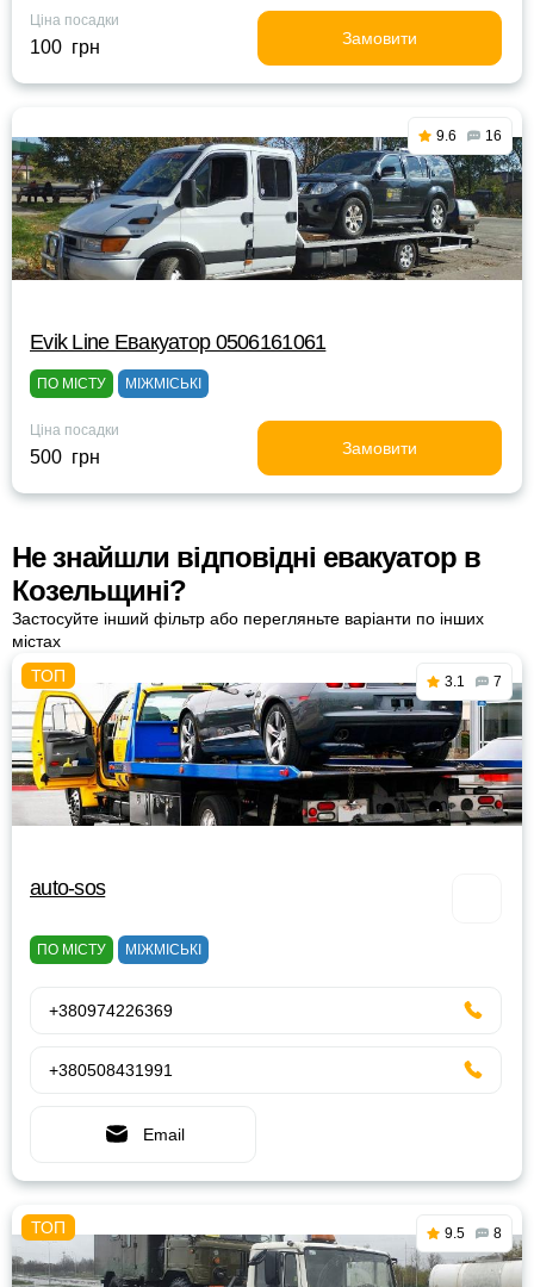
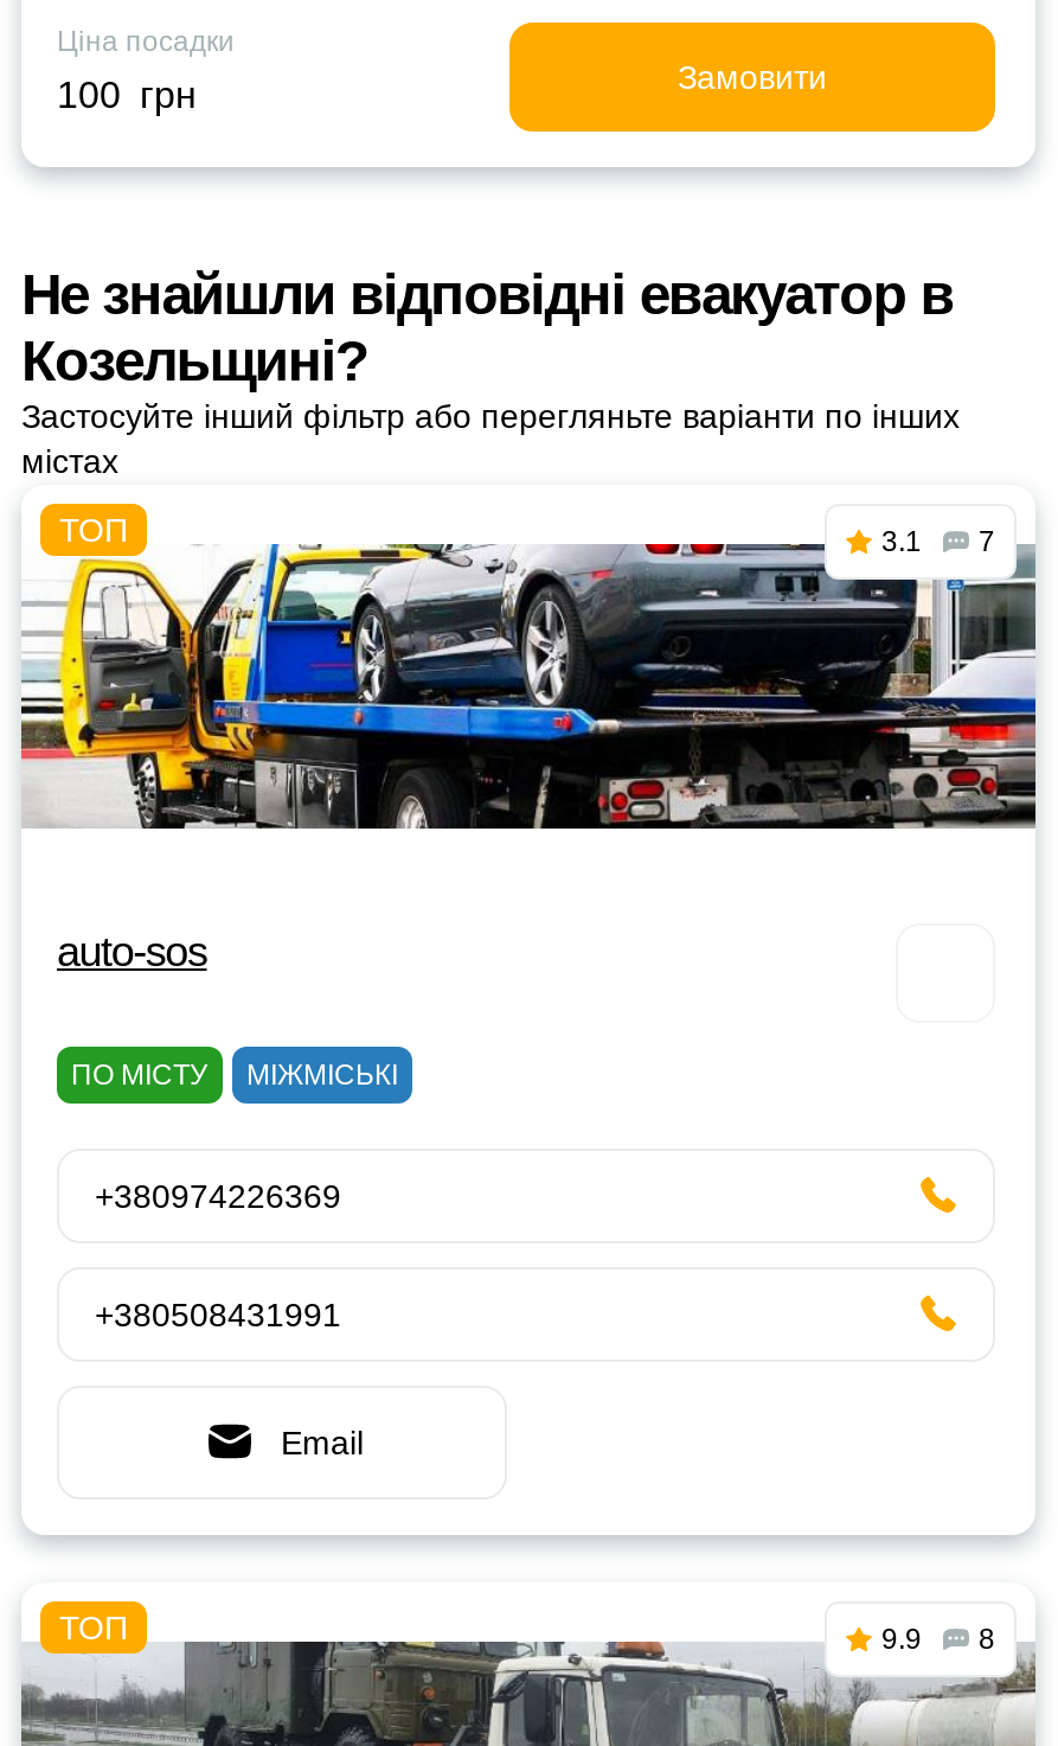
[11,128,523,281] [image] | 9.6 | 16 -> none
[30,330,417,467] Evik Line Евакуатор 0506161061 | ПО МІСТУ | МІЖМІСЬКІ | Ціна посадки | 500 грн | Замовити -> none
[445,1225,502,1242] 9.5 8 -> [881,1623,995,1656] 9.9 8

